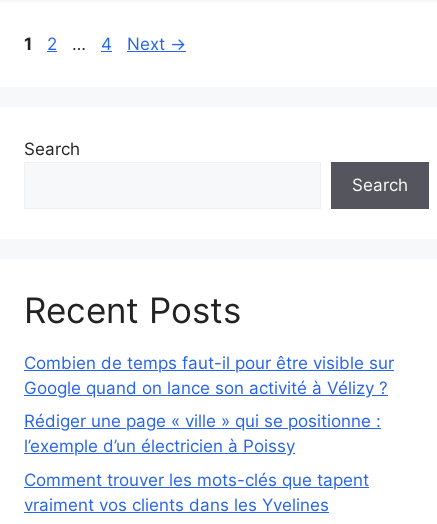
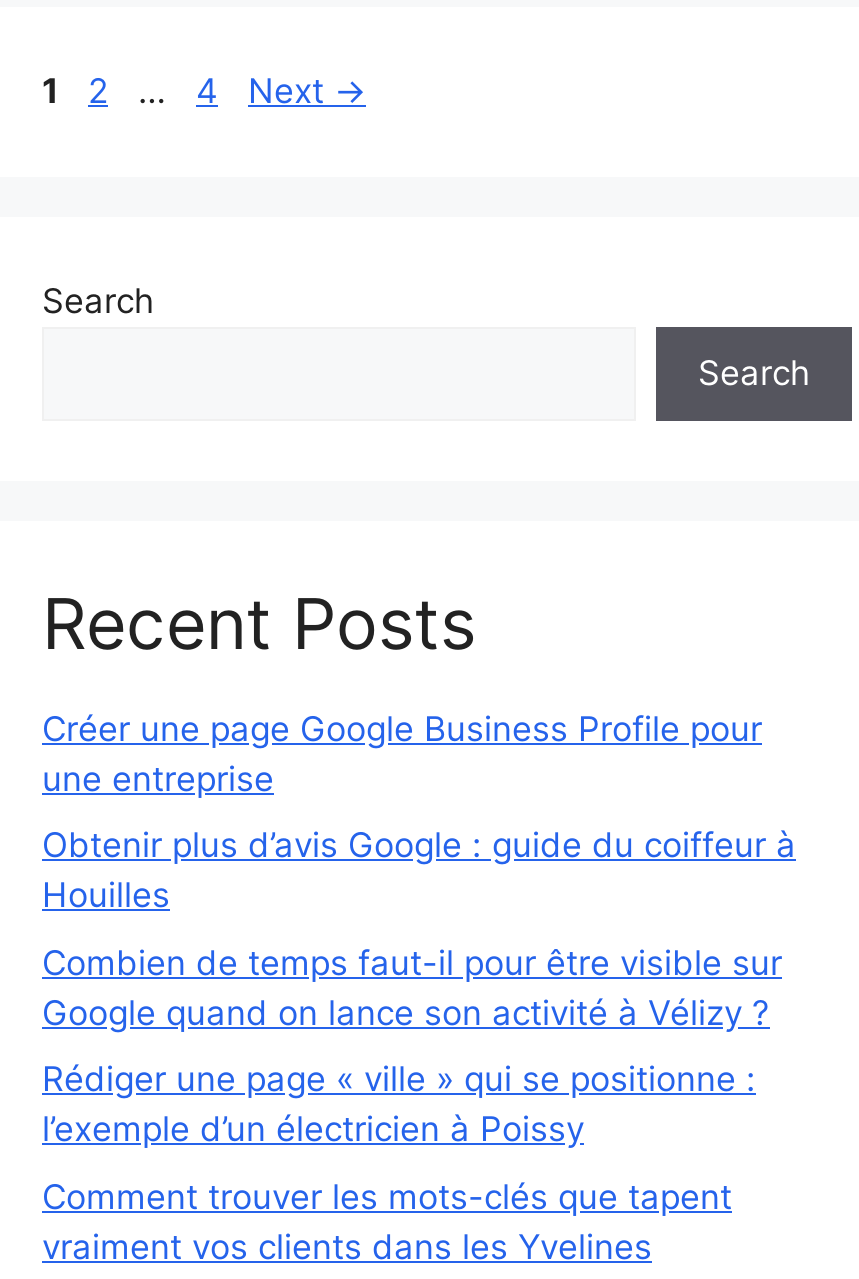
none -> [42,708,796,915] Créer une page Google Business Profile pour | une entreprise | Obtenir plus d’avis Google : guide du coiffeur à | Houilles

